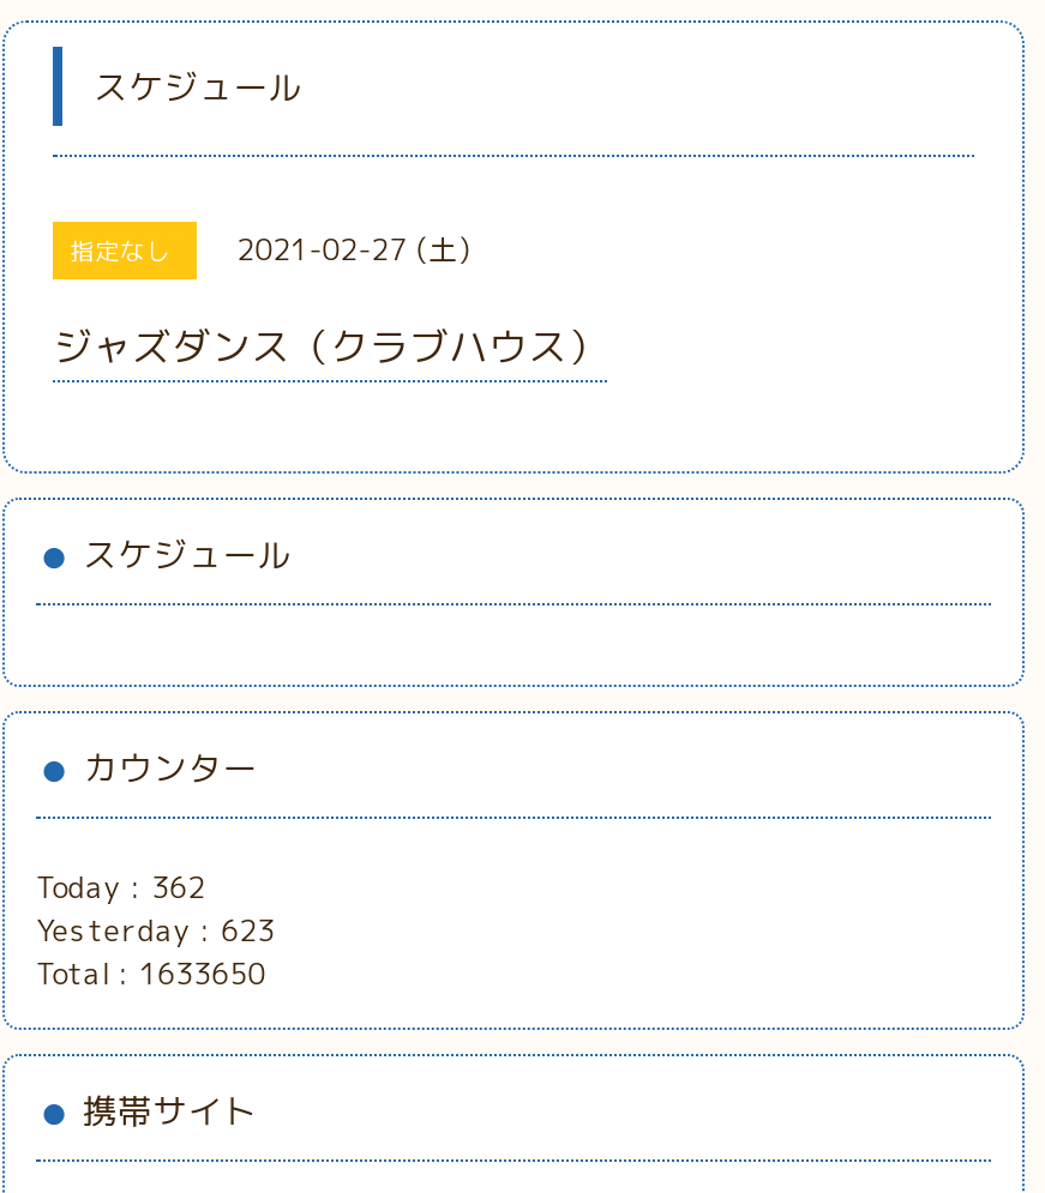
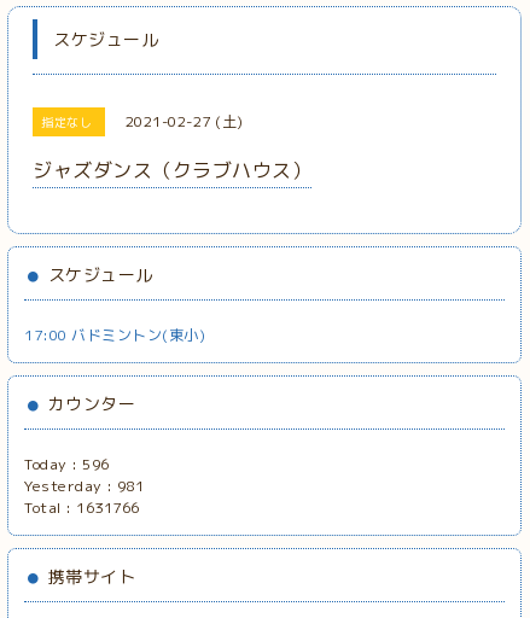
none -> [24,325,205,345] 17:00 バドミントン(東小)
[36,867,206,908] Today : 362 -> [24,454,110,474] Today : 596
[36,910,275,951] Yesterday : 623 -> [24,476,145,496] Yesterday : 981
[36,953,266,994] Total : 1633650 -> [24,497,140,518] Total : 1631766

